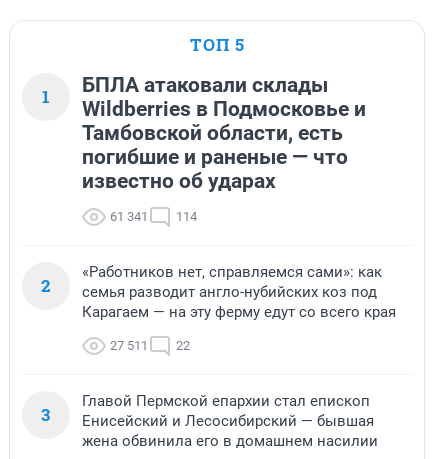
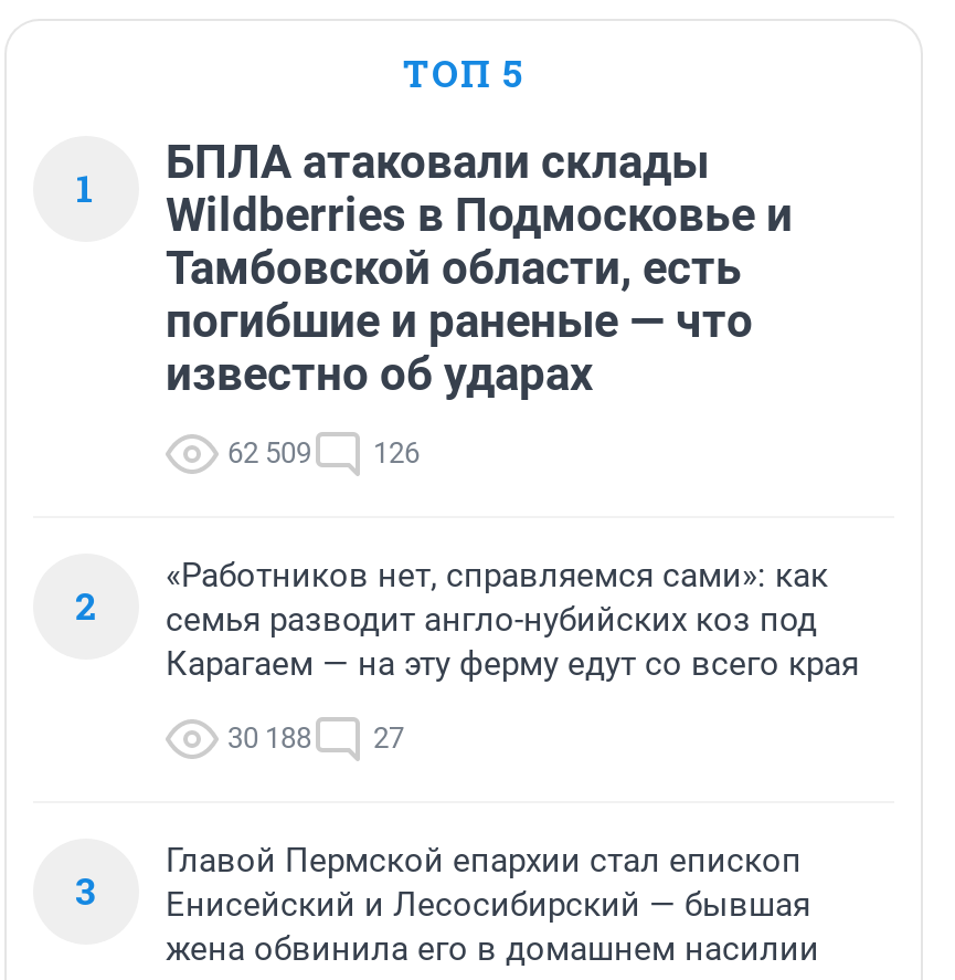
[110,209,148,224] 61 341 -> [227,437,311,470] 62 509
[176,209,197,224] 114 -> [373,437,420,470] 126
[110,338,148,353] 27 511 -> [227,722,311,755] 30 188
[176,338,190,353] 22 -> [373,722,404,755] 27

